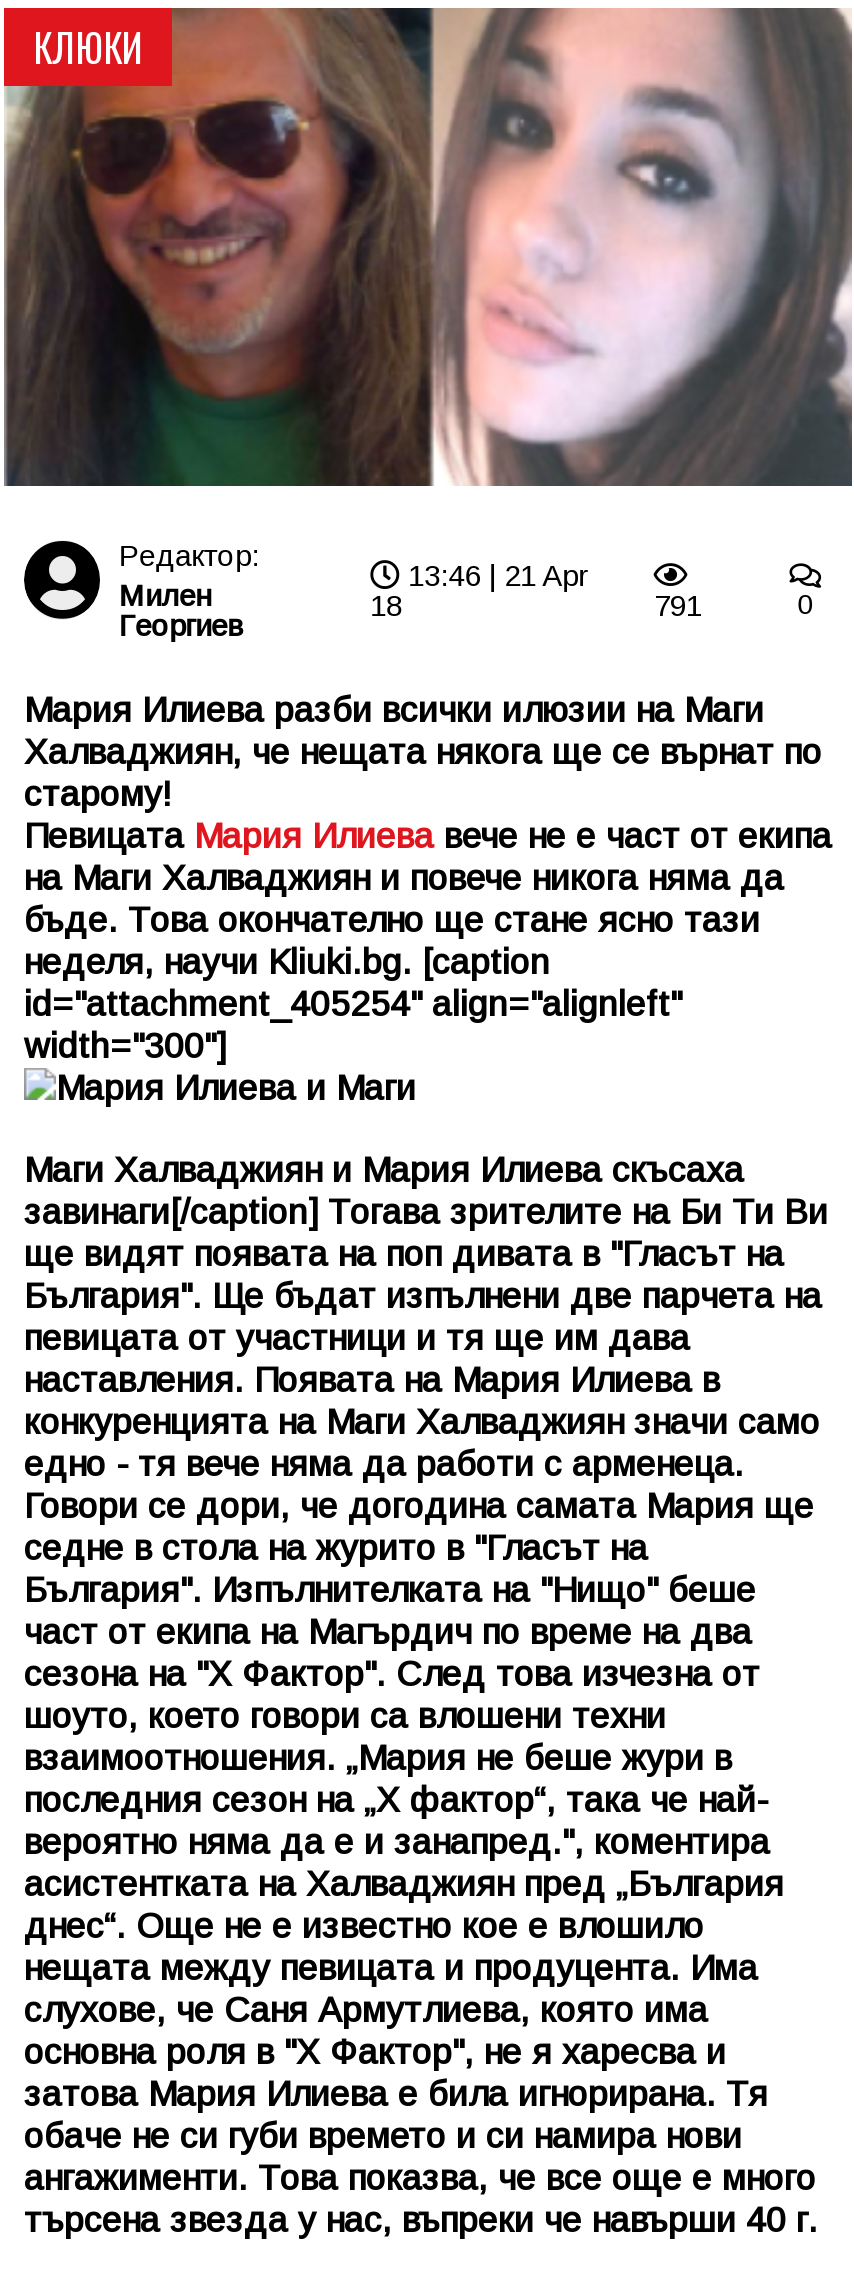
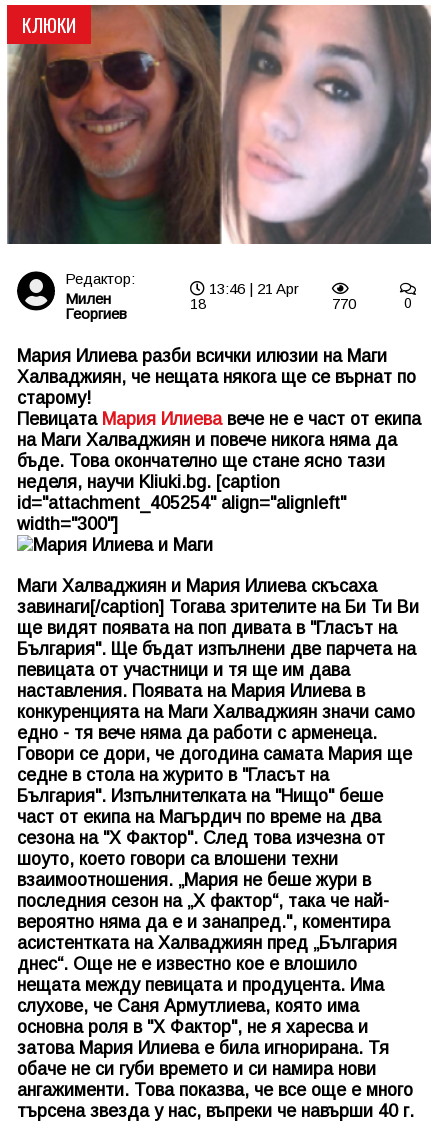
[654,587,702,621] 791 -> [332,294,356,311] 770

